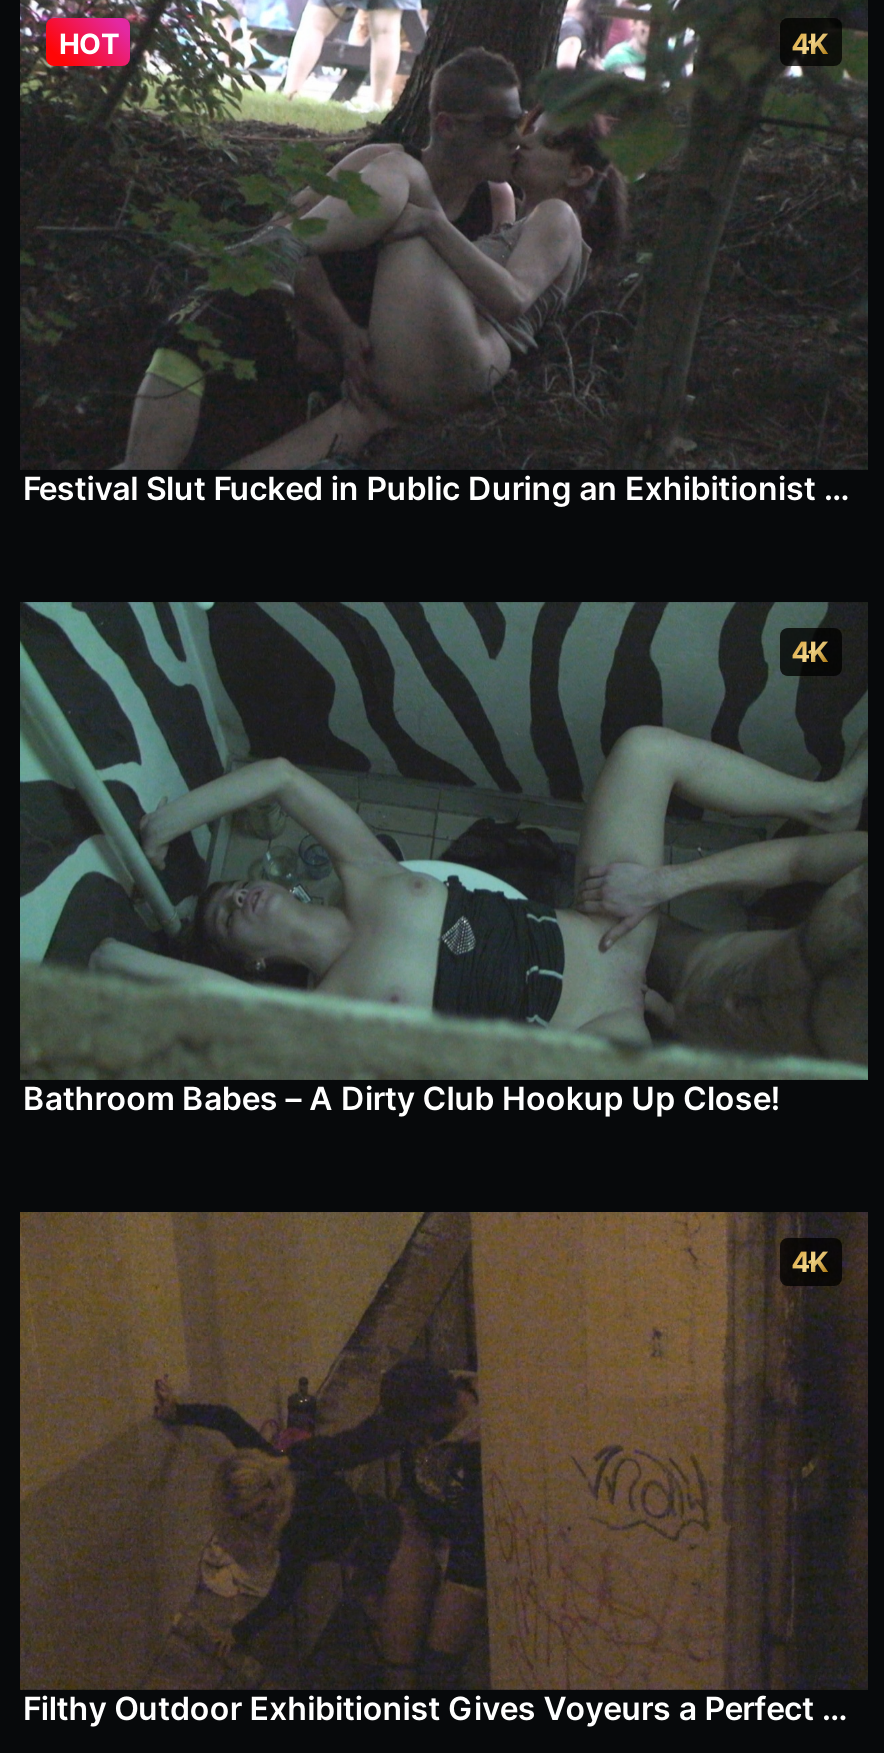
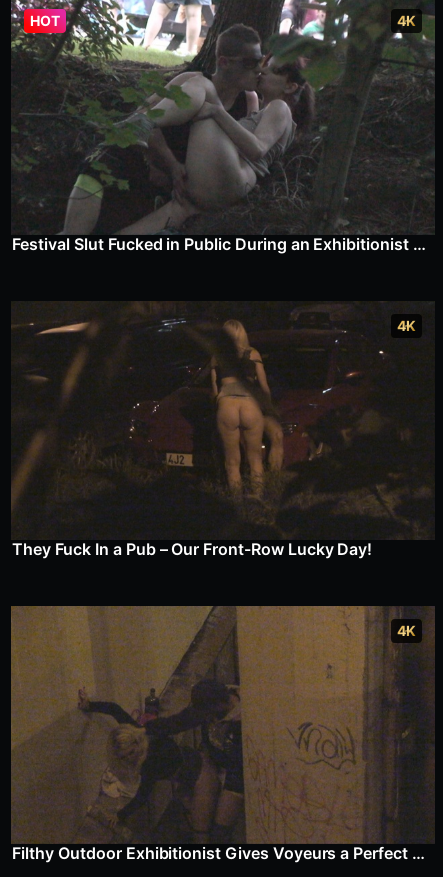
[18,600,870,1117] [image] | Bathroom Babes – A Dirty Club Hookup Up Close! -> [11,301,434,559] [image] | They Fuck In a Pub – Our Front-Row Lucky Day!

